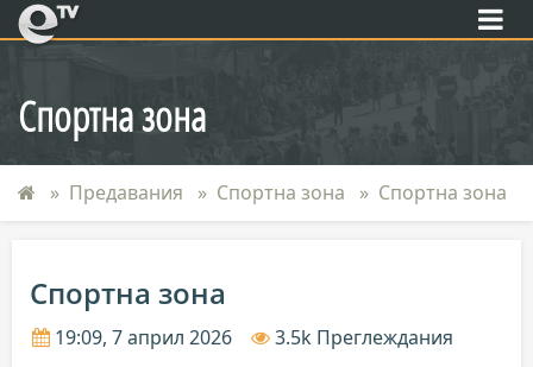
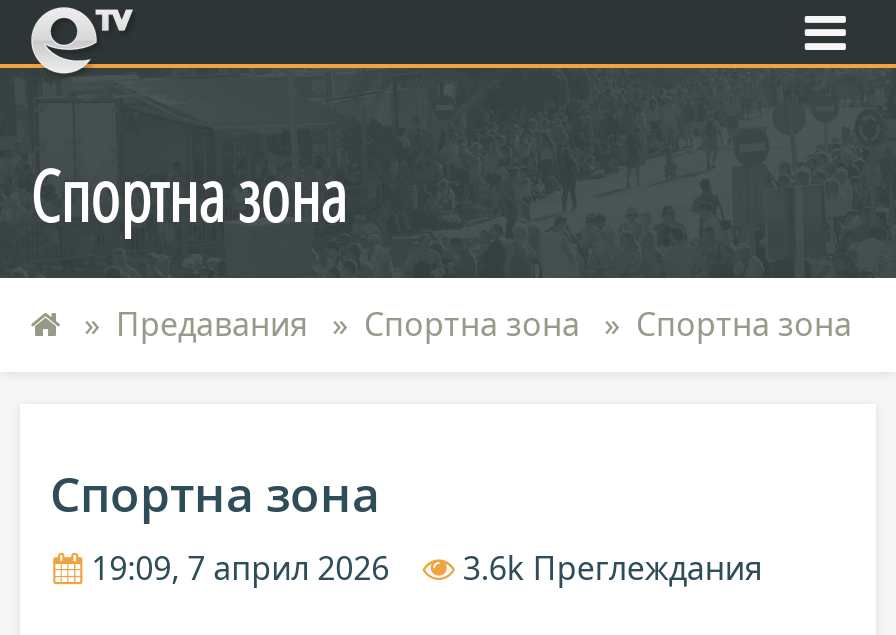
[271,324,454,350] 3.5k Преглеждания -> [455,546,763,590] 3.6k Преглеждания

